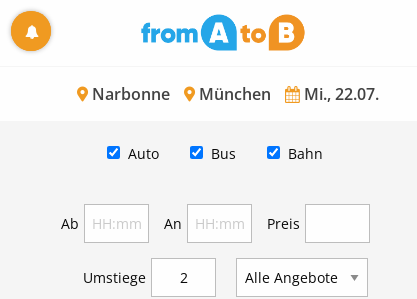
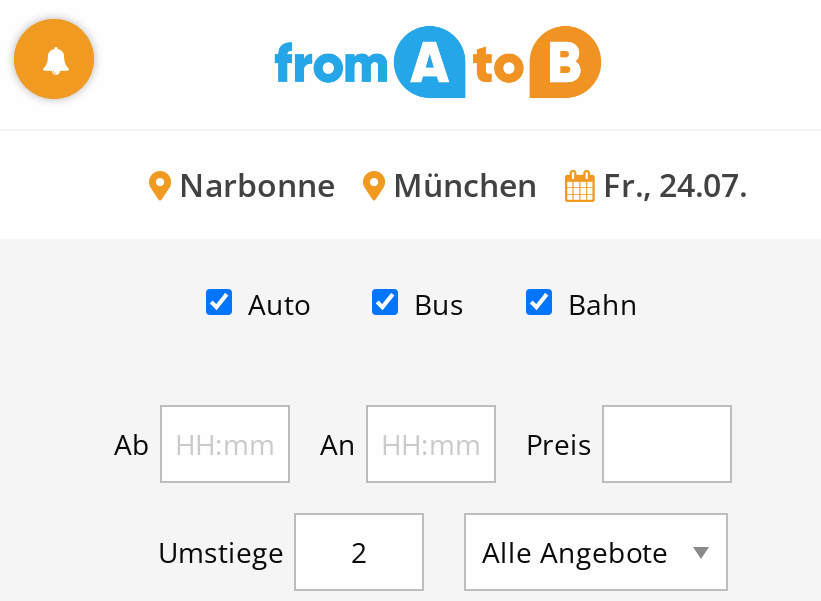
[88,82,379,104] Narbonne München Mi., 22.07. -> [171,162,747,206] Narbonne München Fr., 24.07.

